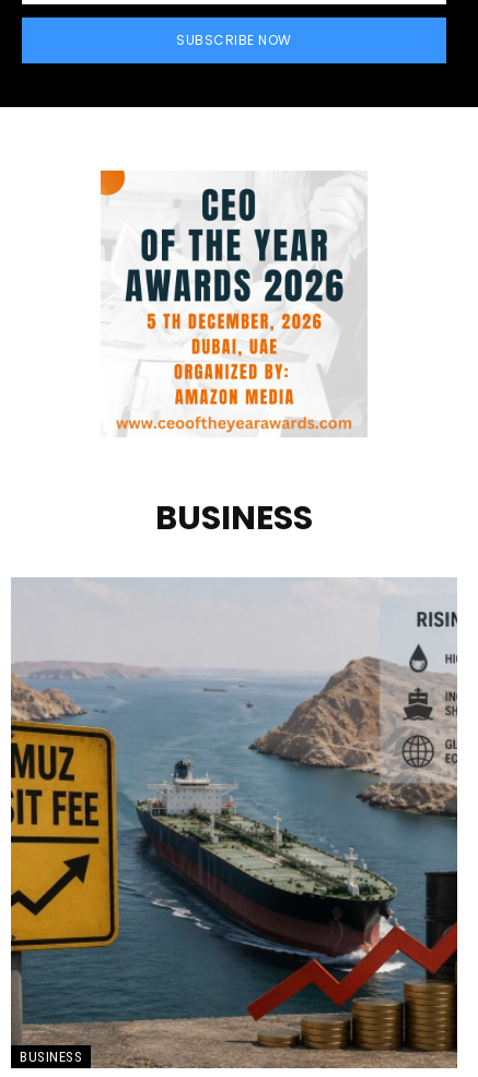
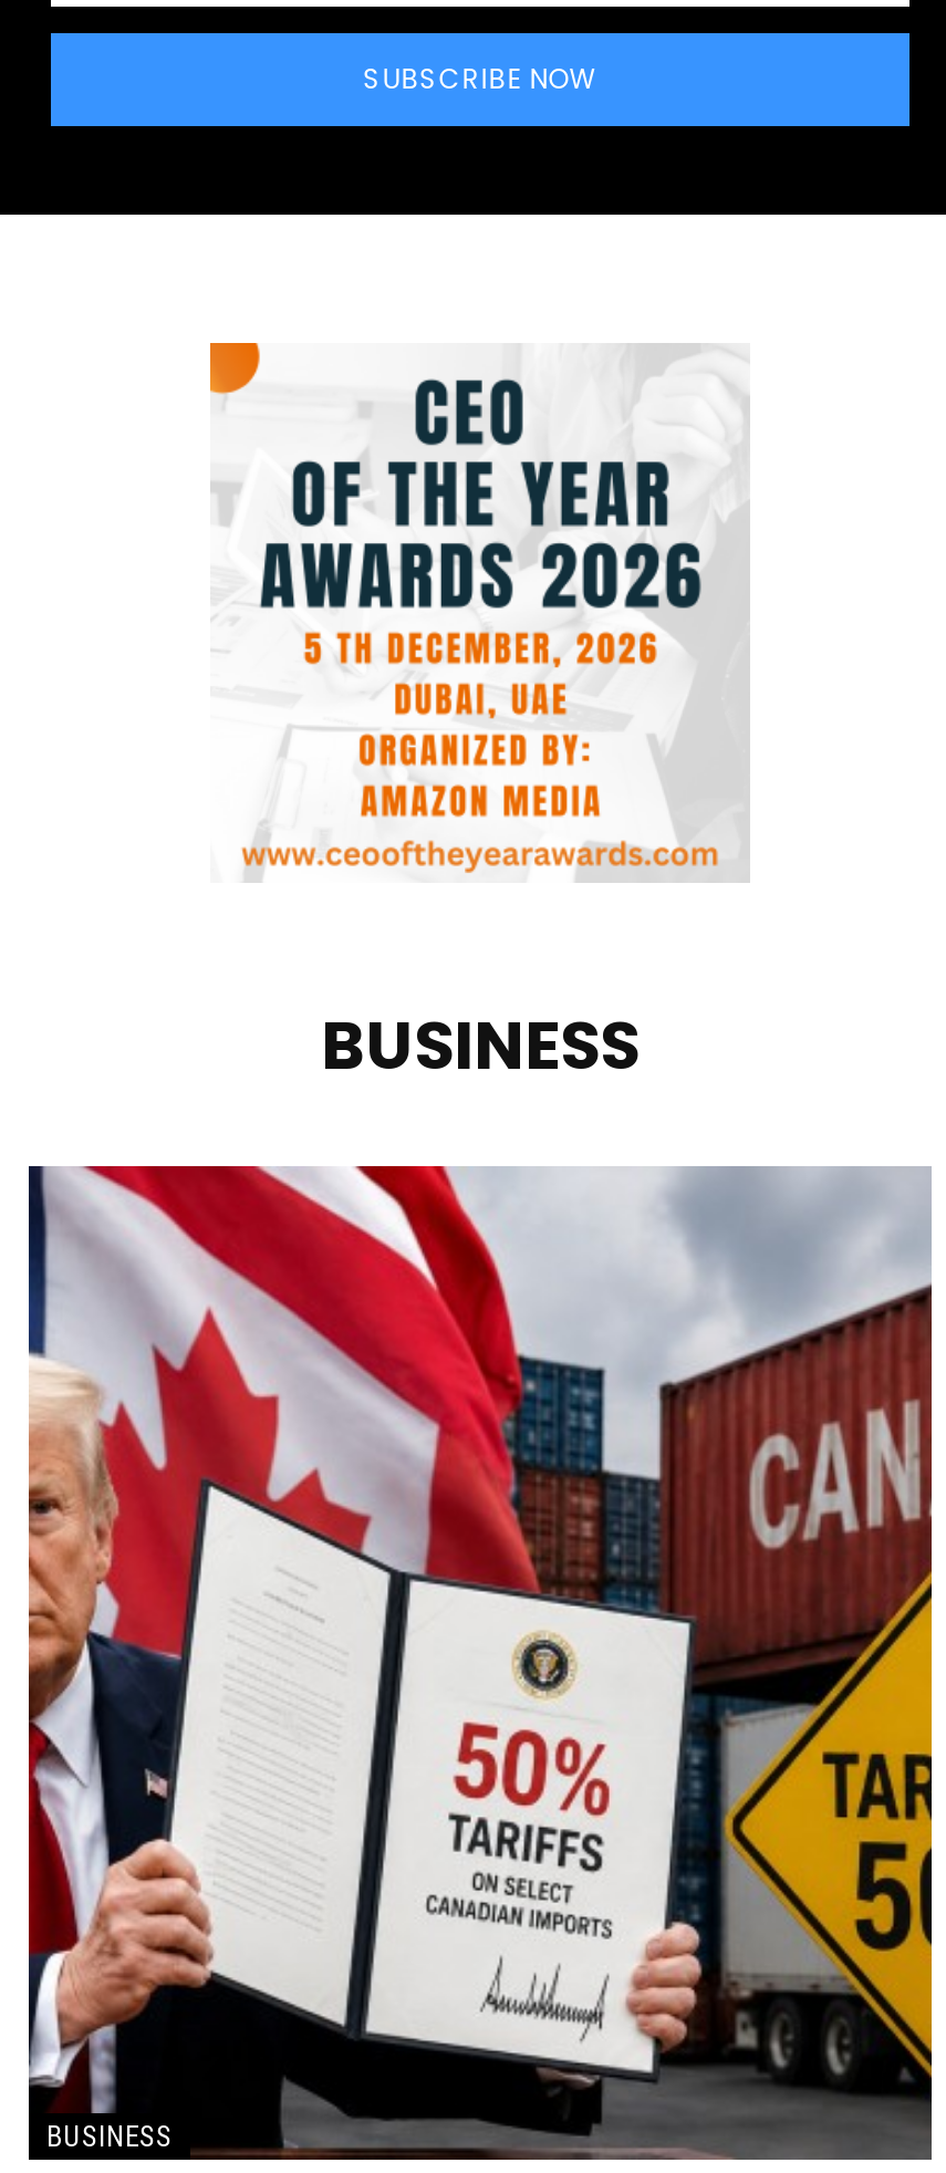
[10,577,458,1069] [image] -> [27,1164,934,2162] [image]

